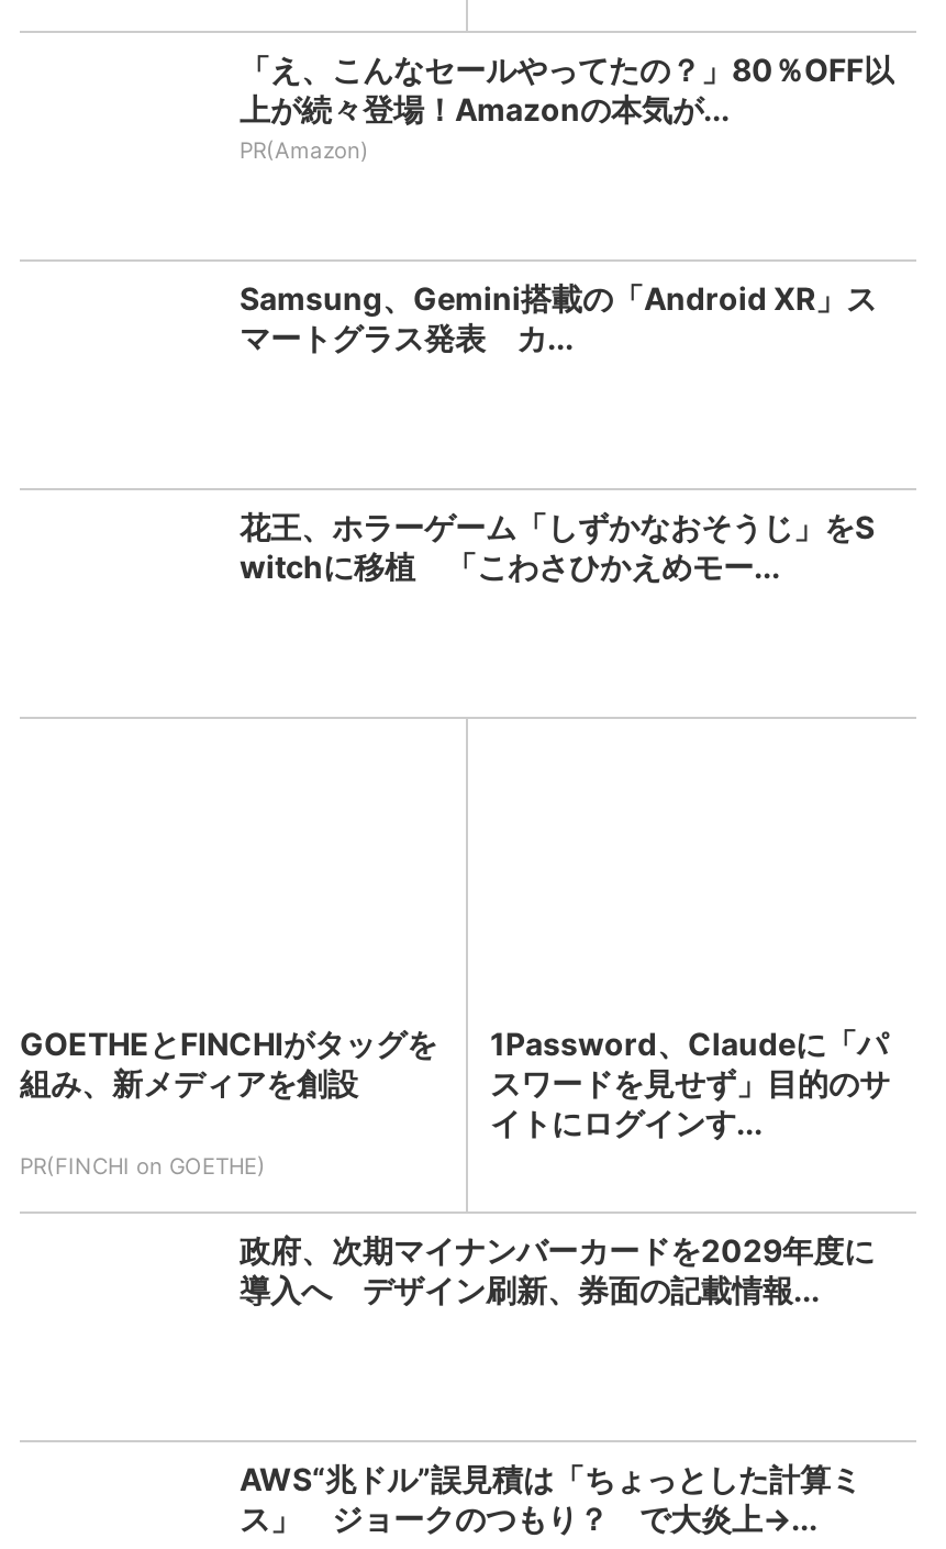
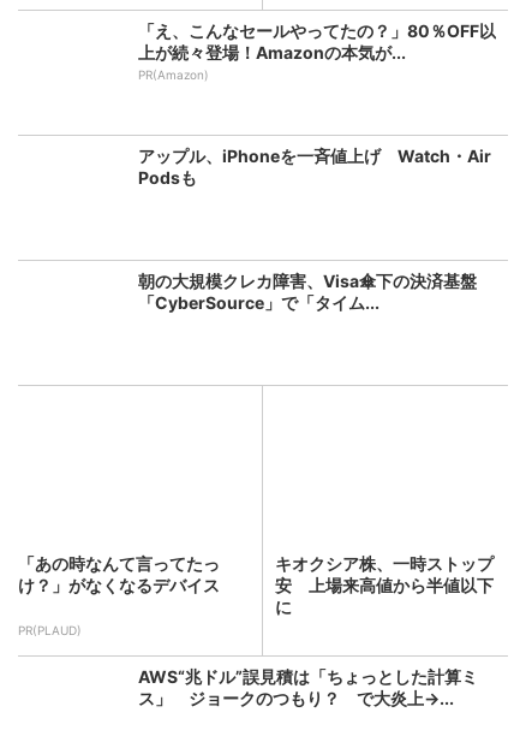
[240,279,877,356] Samsung、Gemini搭載の「Android XR」ス | マートグラス発表 カ... -> [138,146,491,188] アップル、iPhoneを一斉値上げ Watch・Air | Podsも
[240,508,875,585] 花王、ホラーゲーム「しずかなおそうじ」をS | witchに移植 「こわさひかえめモー... -> [138,271,477,313] 朝の大規模クレカ障害、Visa傘下の決済基盤 | 「CyberSource」で「タイム...
[20,1025,437,1179] GOETHEとFINCHIがタッグを | 組み、新メディアを創設 | PR(FINCHI on GOETHE) -> [18,553,220,637] 「あの時なんて言ってたっ | け？」がなくなるデバイス | PR(PLAUD)
[240,1025,890,1308] 1Password、Claudeに「パ | スワードを見せず」目的のサ | イトにログインす... | 政府、次期マイナンバーカードを2029年度に | 導入へ デザイン刷新、券面の記載情報... -> [275,553,494,617] キオクシア株、一時ストップ | 安 上場来高値から半値以下 | に

